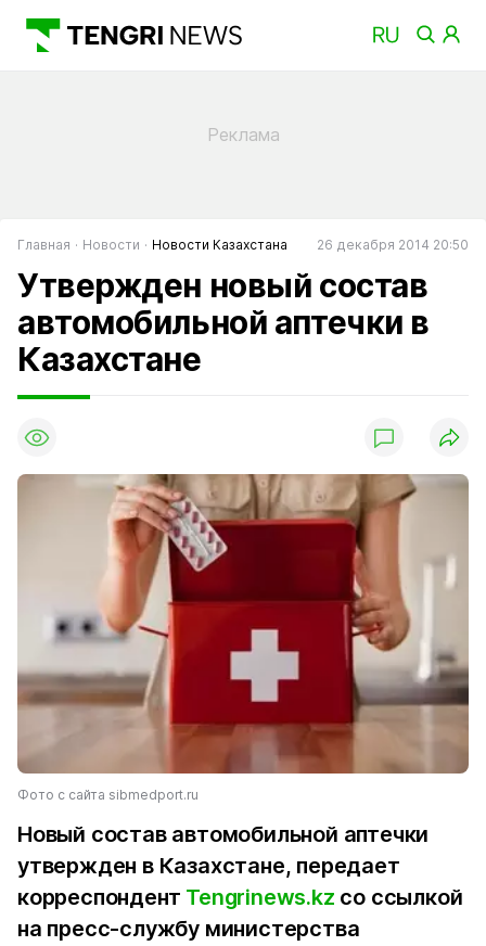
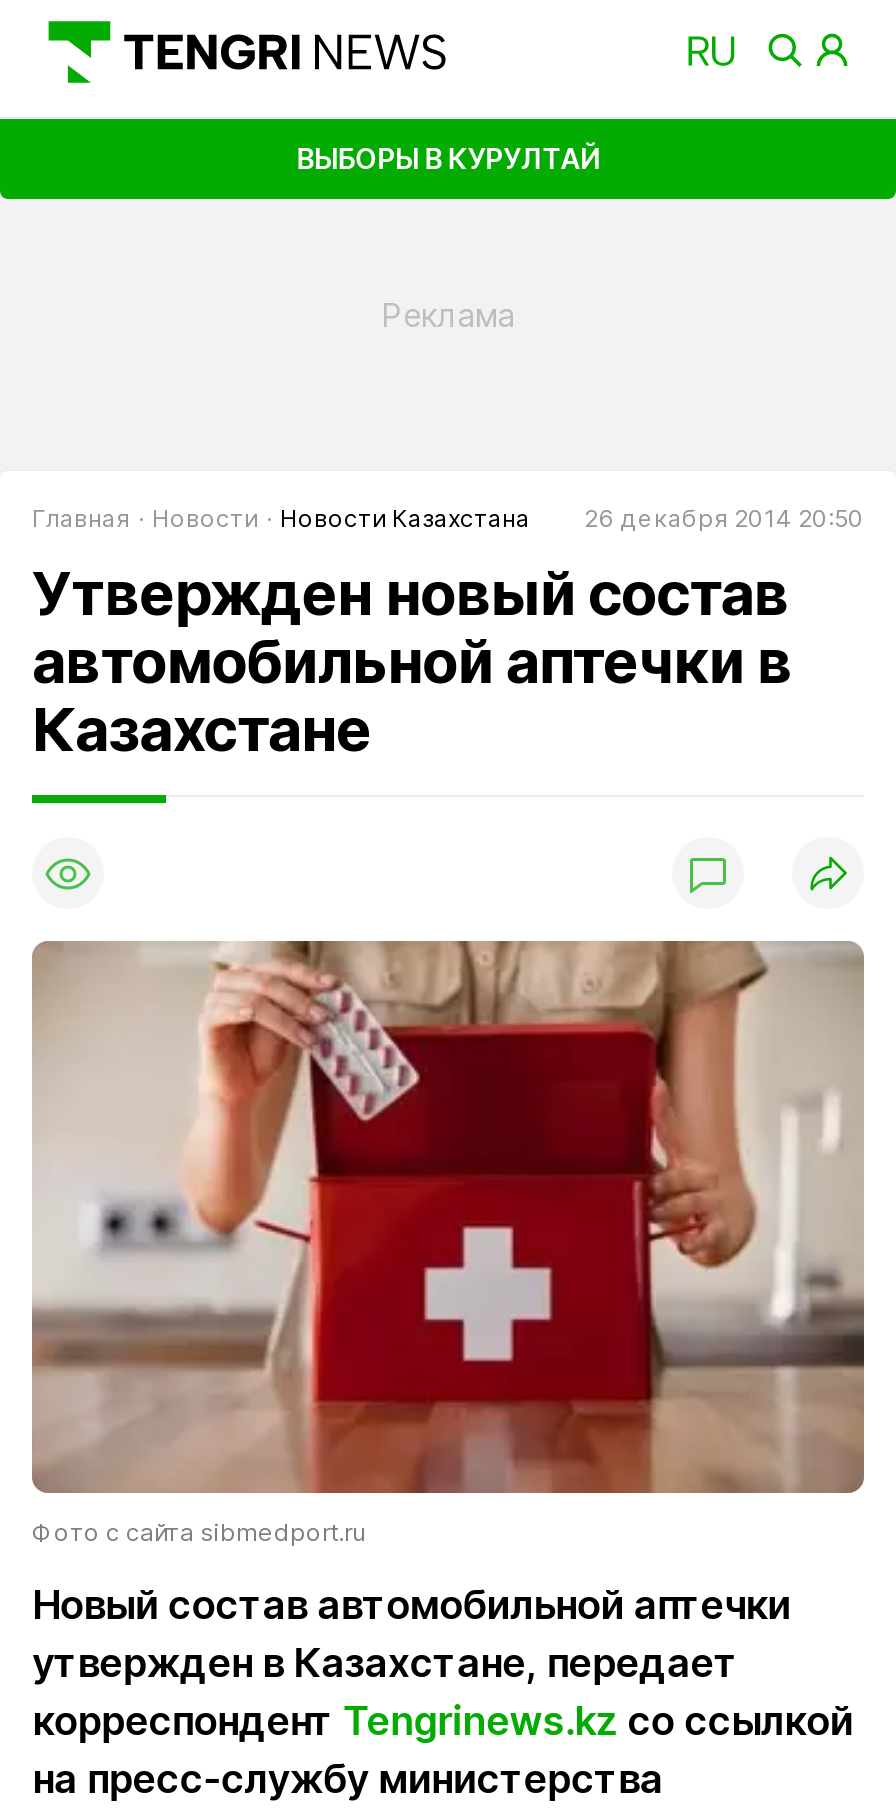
none -> [296,140,600,174] ВЫБОРЫ В КУРУЛТАЙ

